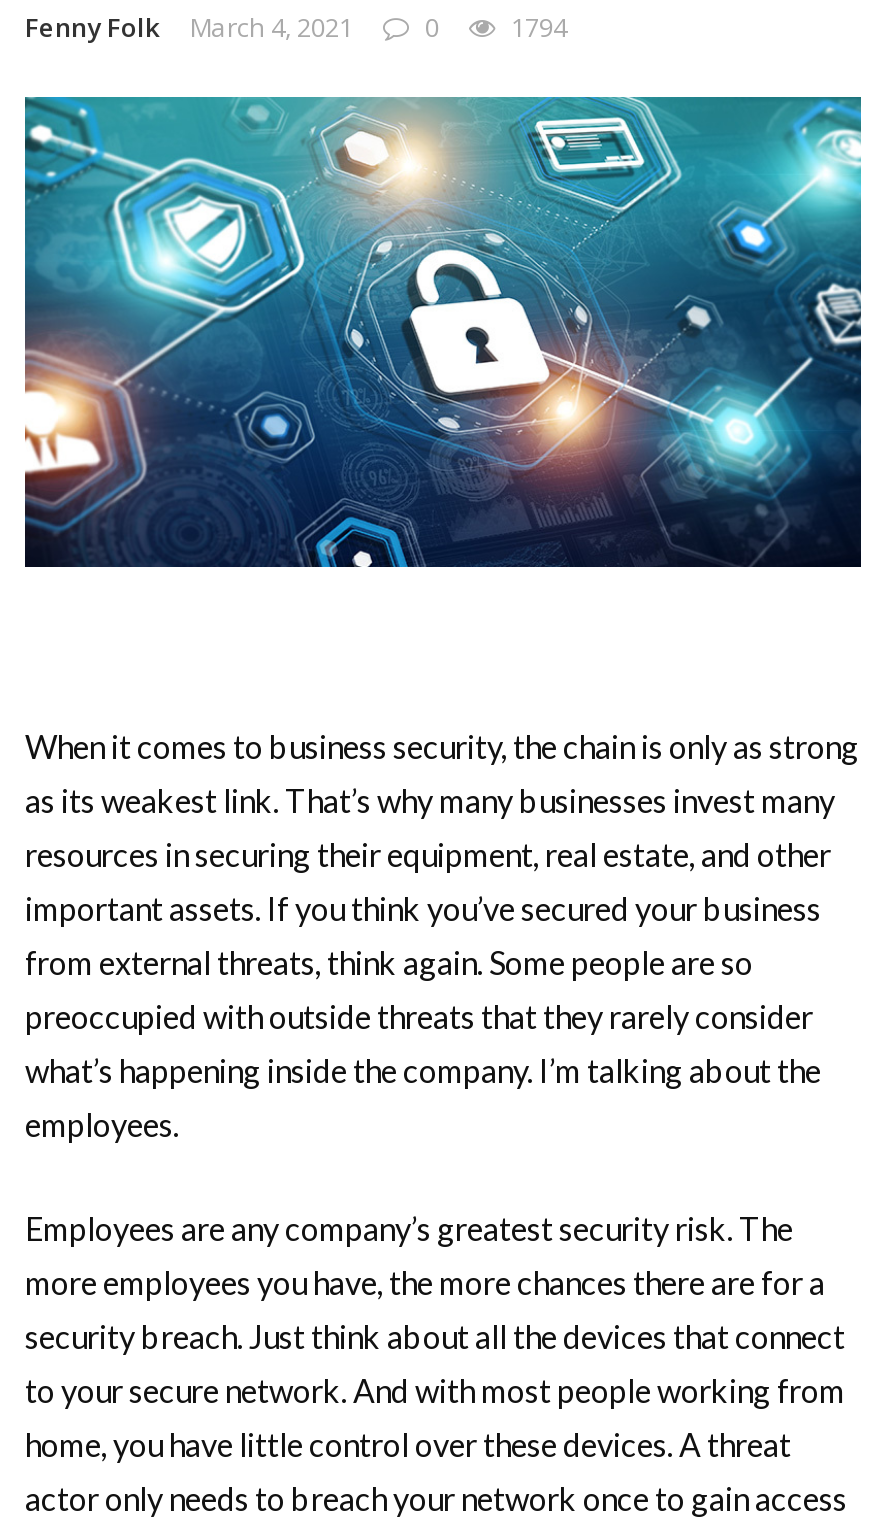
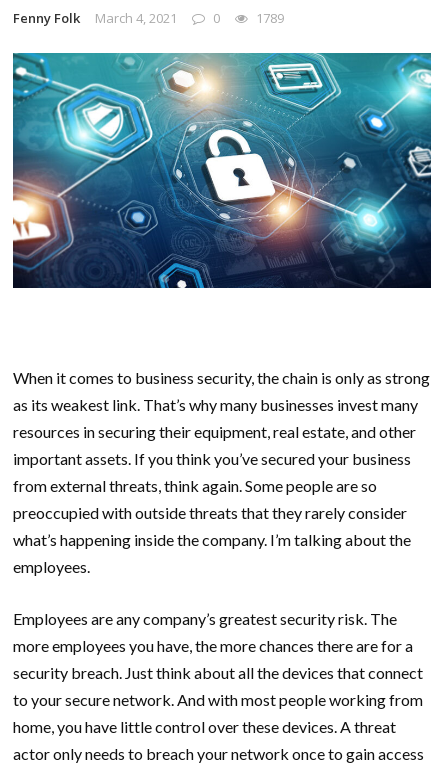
[25,9,567,45] Fenny Folk March 4, 2021 0 1794 -> [13,9,284,27] Fenny Folk March 4, 2021 0 1789

